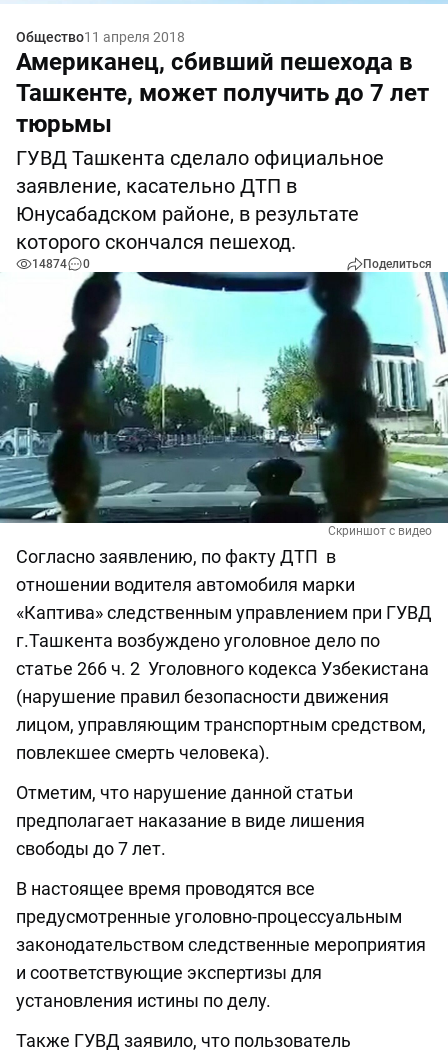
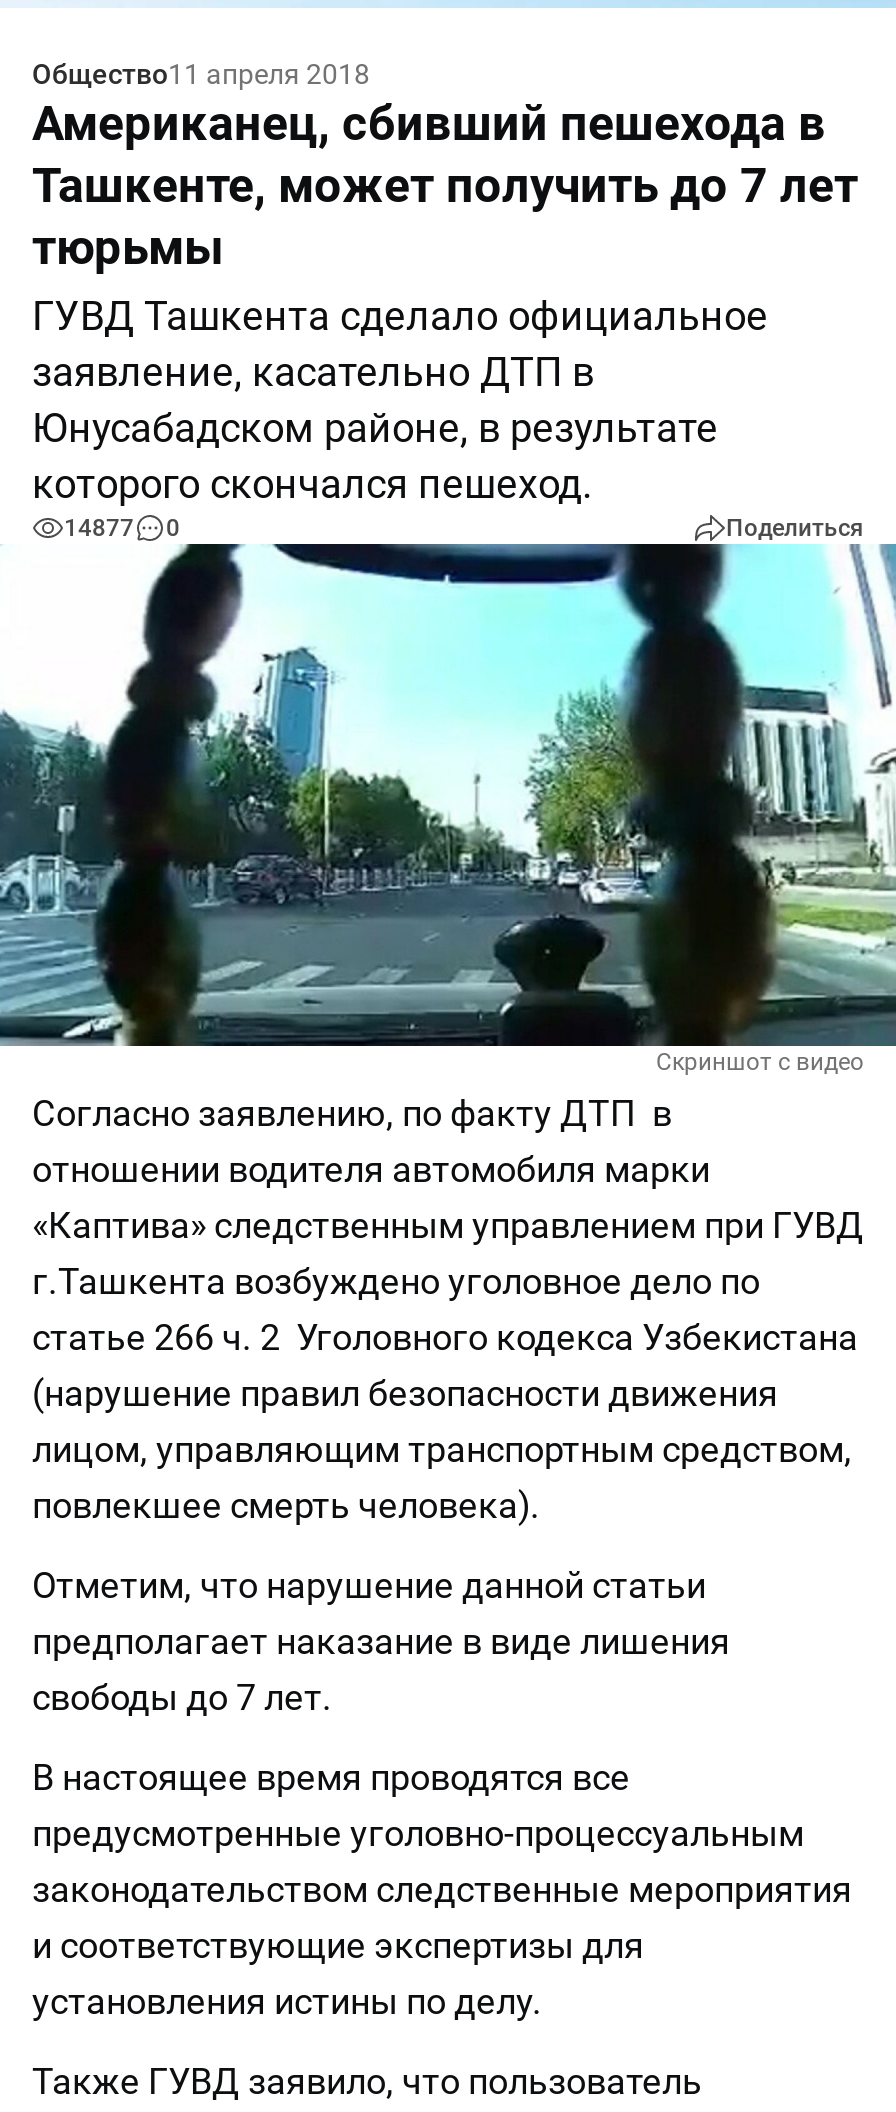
[32,257,90,271] 14874 0 -> [64,514,180,542] 14877 0

